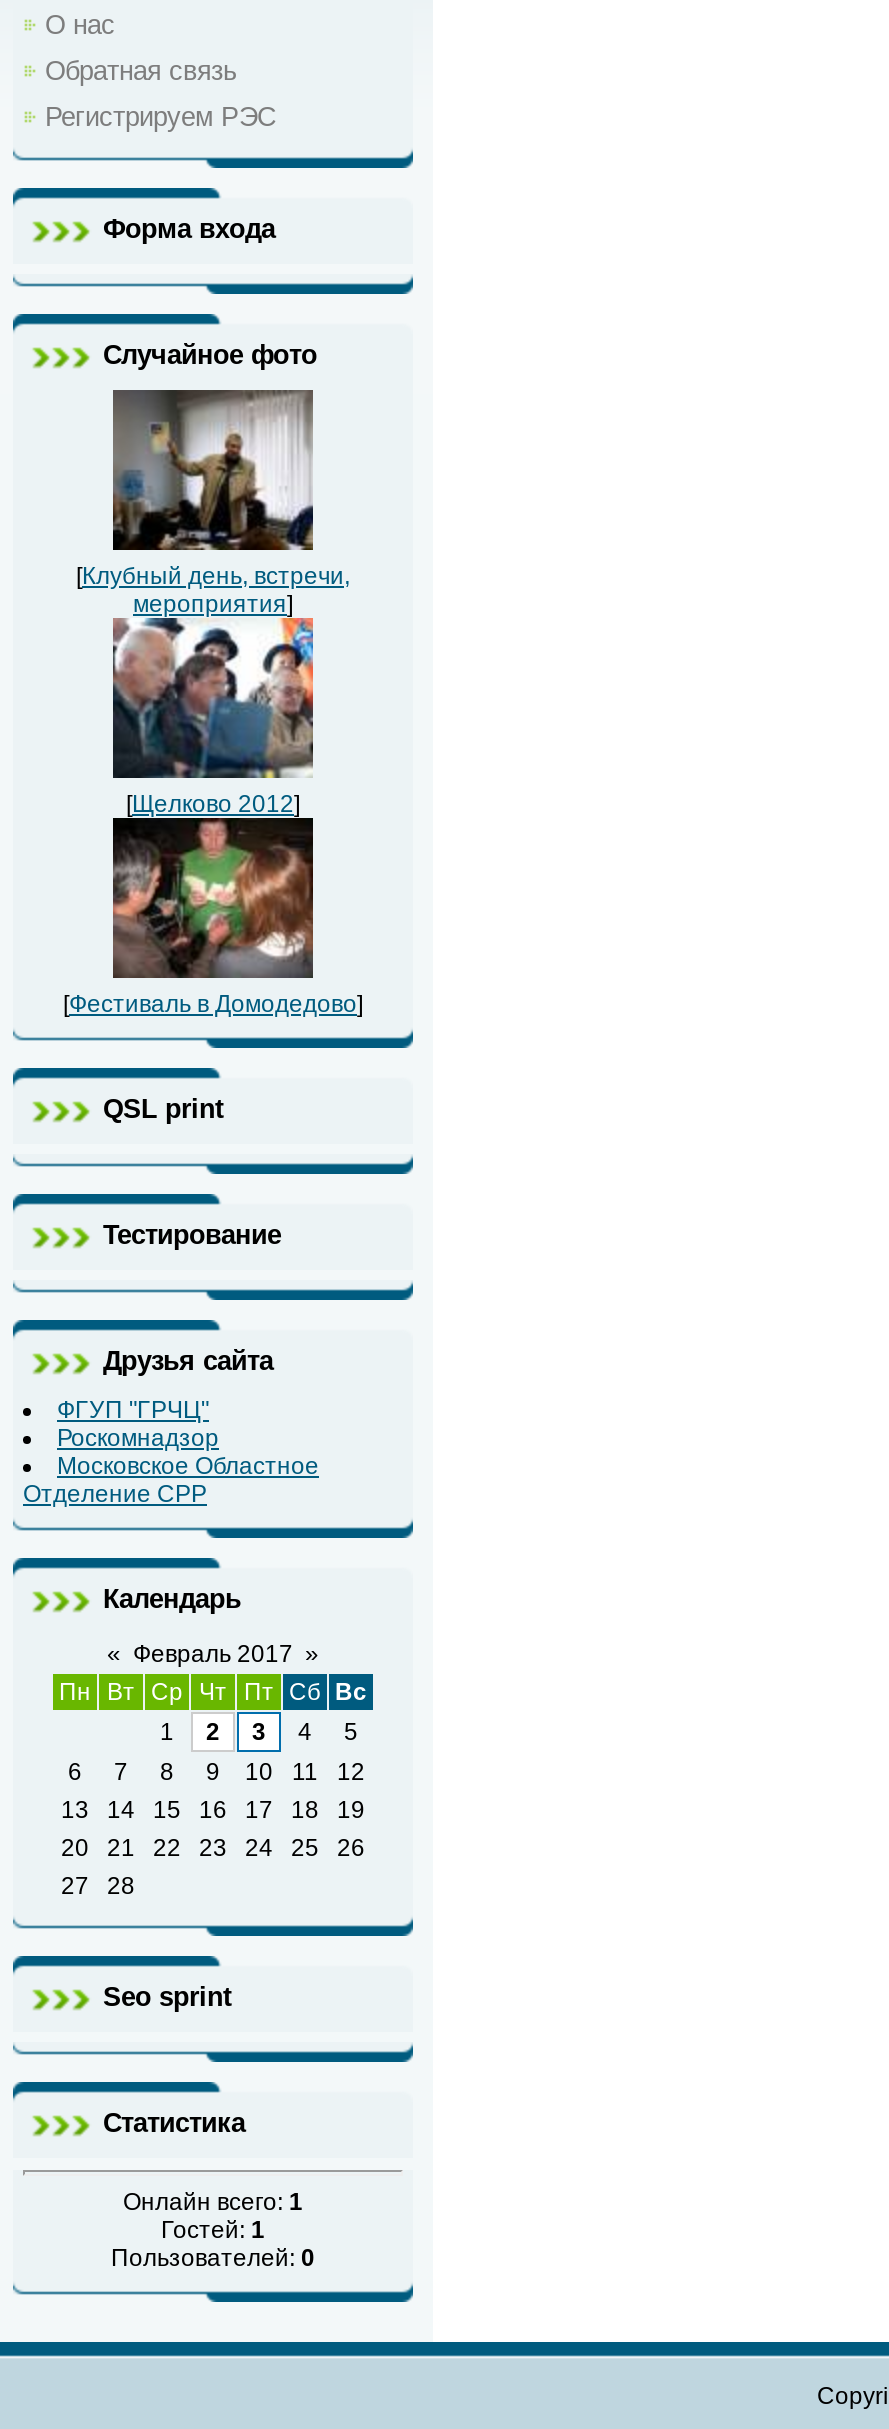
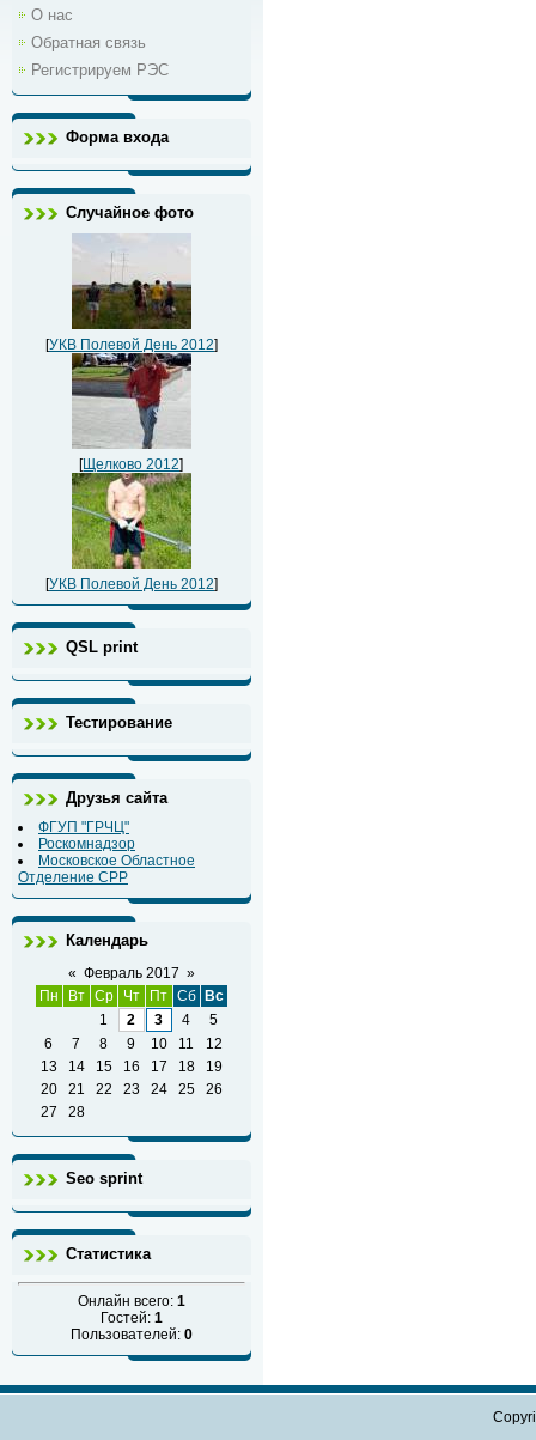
[76,388,350,618] [image] | [Клубный день, встречи, | мероприятия] -> [45,233,218,353] [image] | [УКВ Полевой День 2012]
[111,634,315,780] [image] -> [72,379,191,449] [image]
[63,816,363,1018] [image] | [Фестиваль в Домодедово] -> [45,472,218,593] [image] | [УКВ Полевой День 2012]

